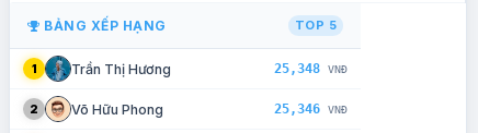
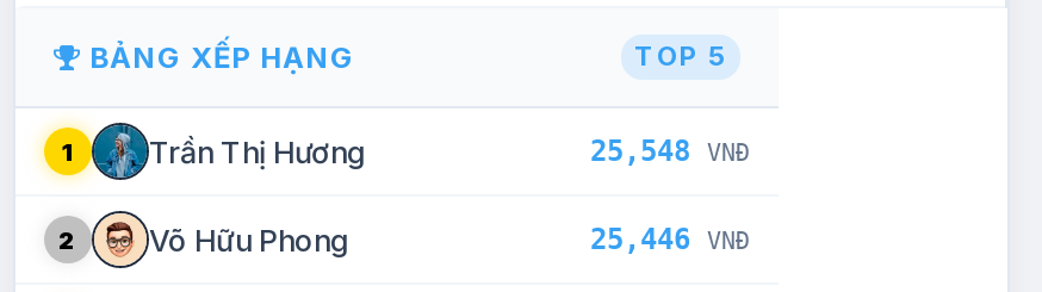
[274,61,348,76] 25,348 VNĐ -> [590,133,750,167] 25,548 VNĐ
[274,101,348,116] 25,346 VNĐ -> [590,222,750,255] 25,446 VNĐ

